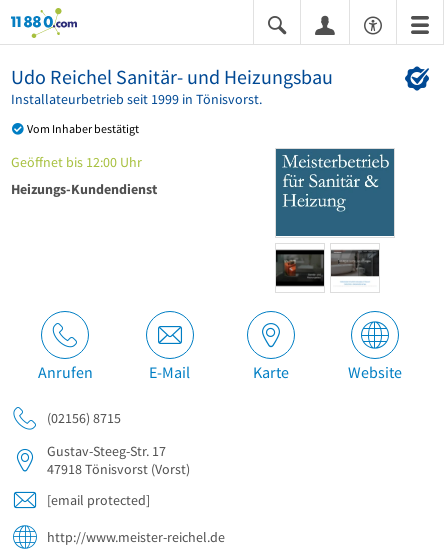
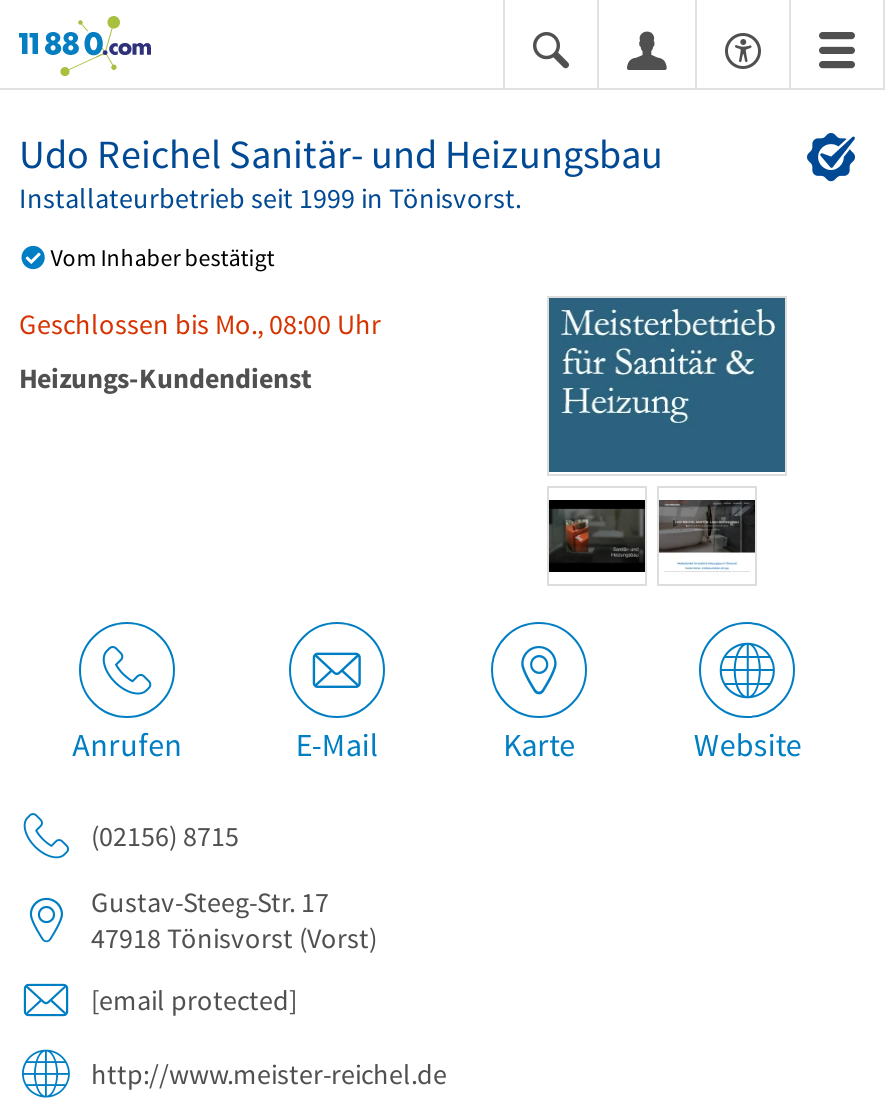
[11,152,142,170] Geöffnet bis 12:00 Uhr -> [19,305,381,341] Geschlossen bis Mo., 08:00 Uhr

